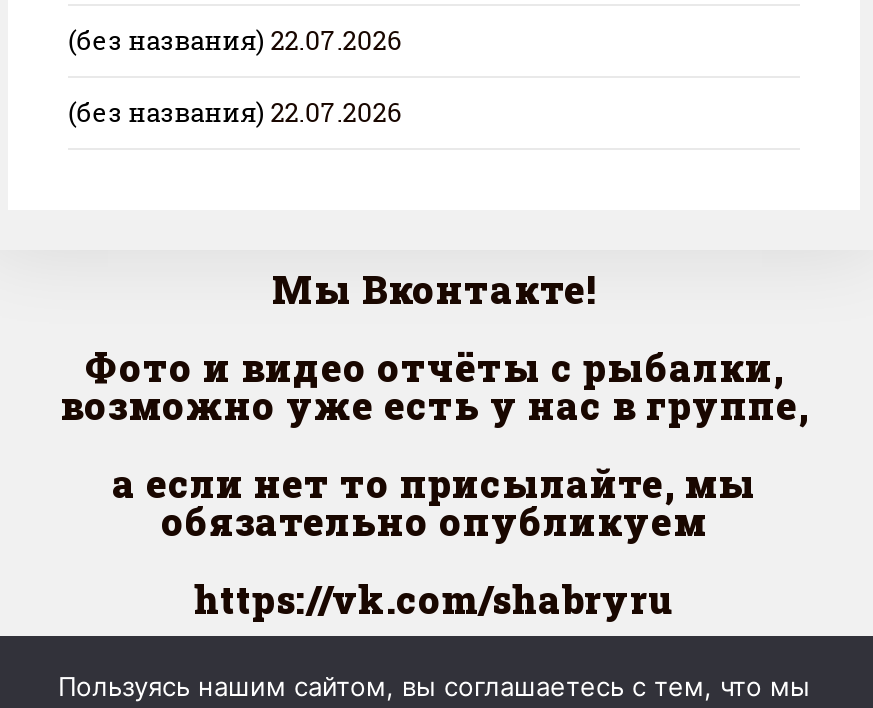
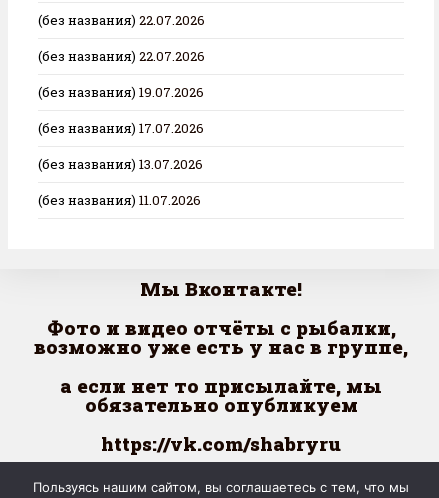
none -> [38,83,204,209] (без названия) 19.07.2026 | (без названия) 17.07.2026 | (без названия) 13.07.2026 | (без названия) 11.07.2026

